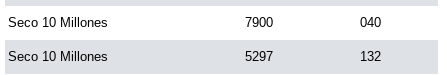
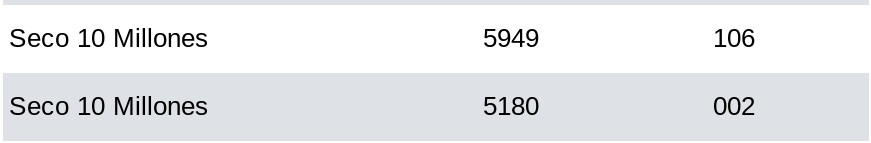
[245,15,273,30] 7900 -> [483,23,539,53] 5949
[360,15,381,30] 040 -> [713,23,755,53] 106
[245,49,273,64] 5297 -> [483,91,539,121] 5180
[360,49,381,64] 132 -> [713,91,755,121] 002

